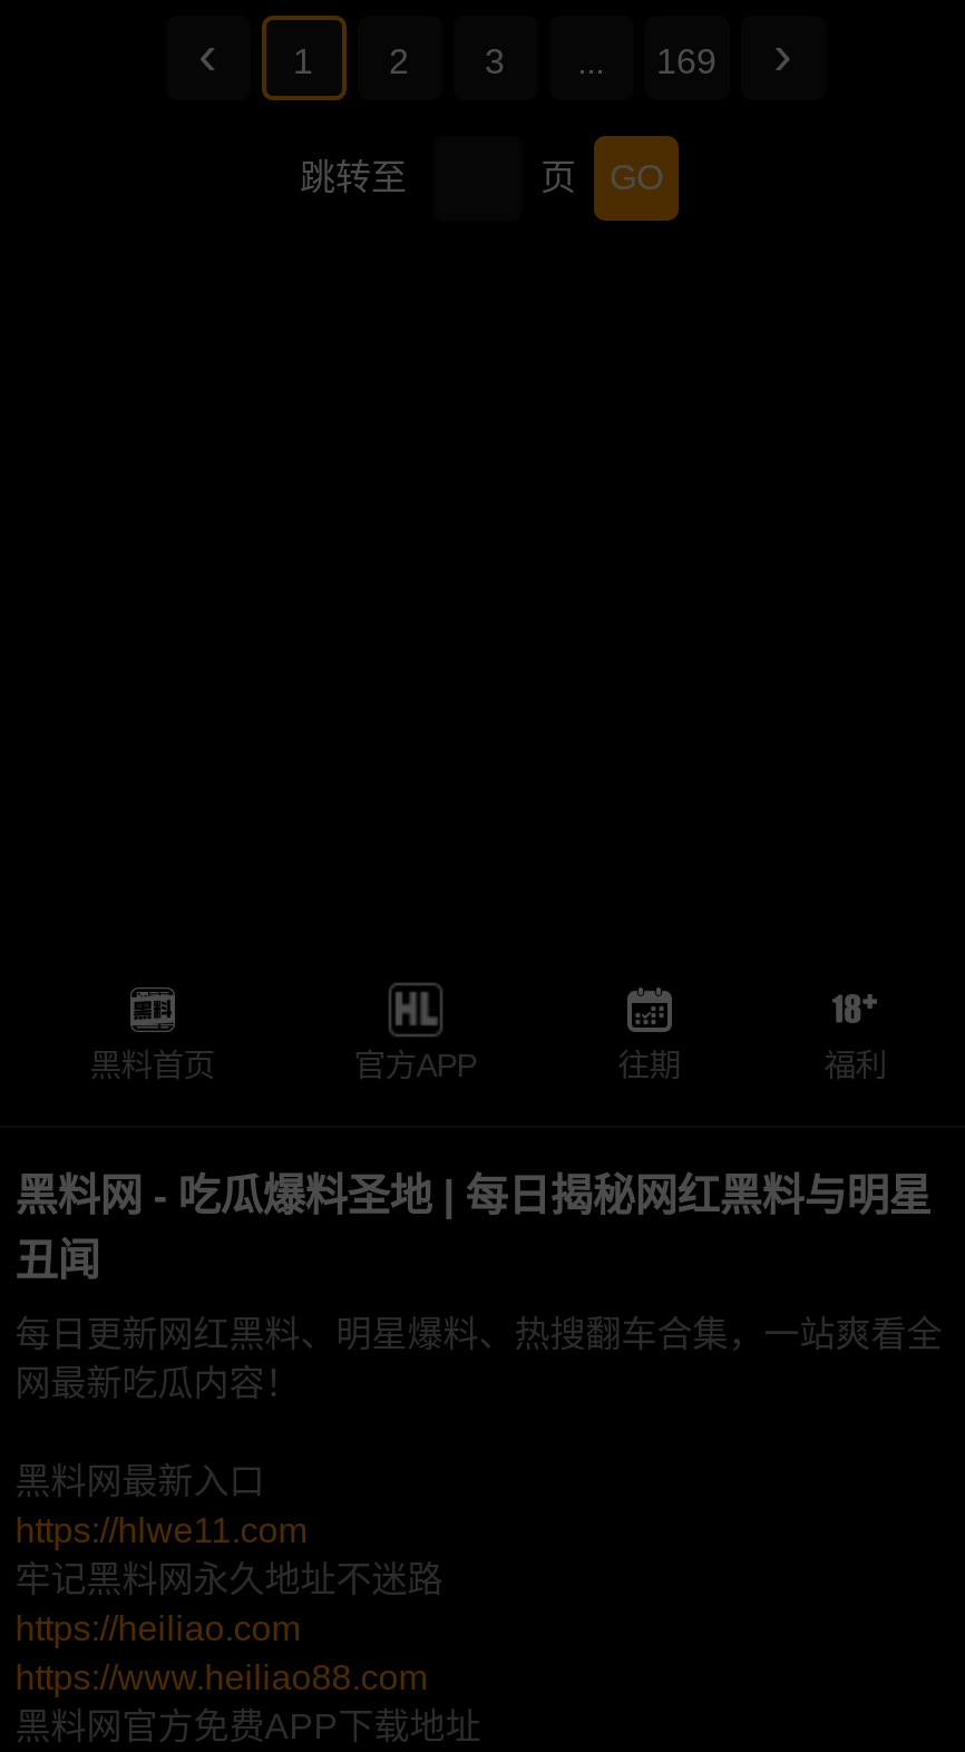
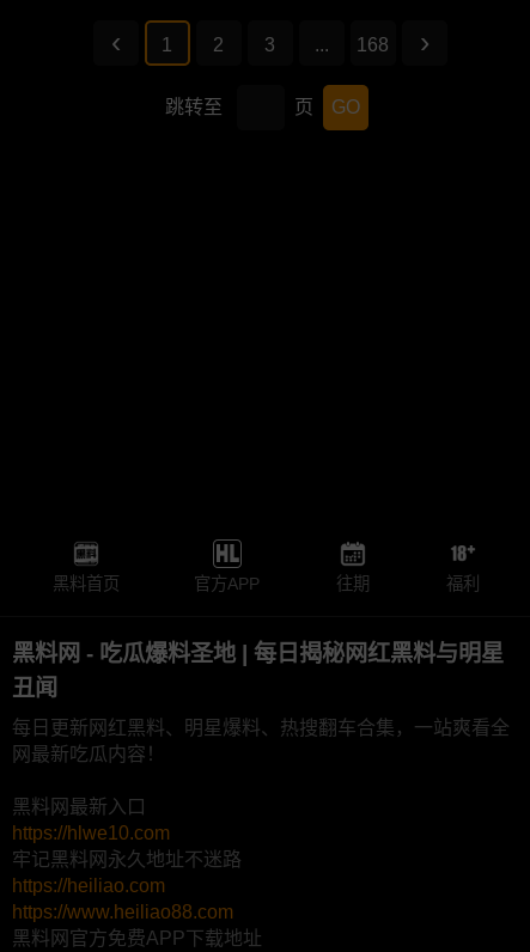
[656,43,717,80] 169 -> [357,35,389,55] 168
[15,1512,307,1550] https://hlwe11.com -> [12,823,170,844] https://hlwe10.com

